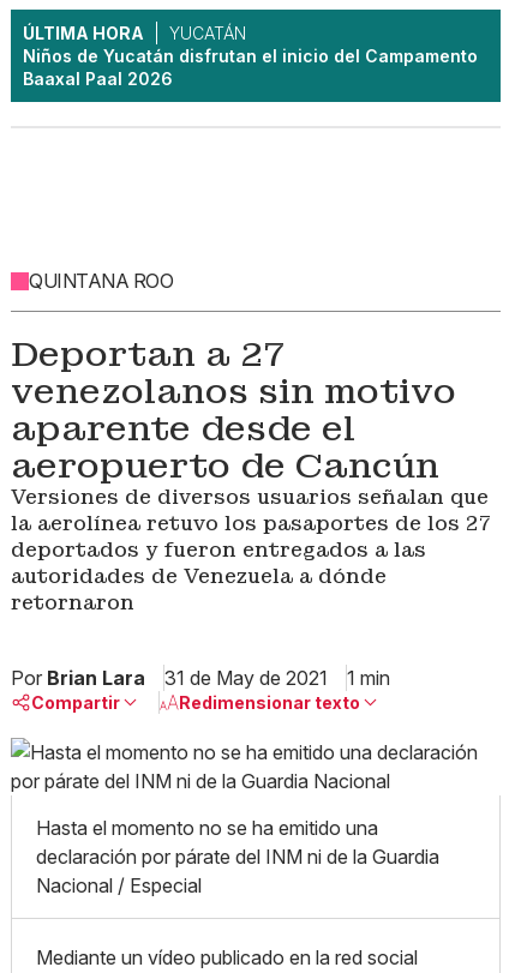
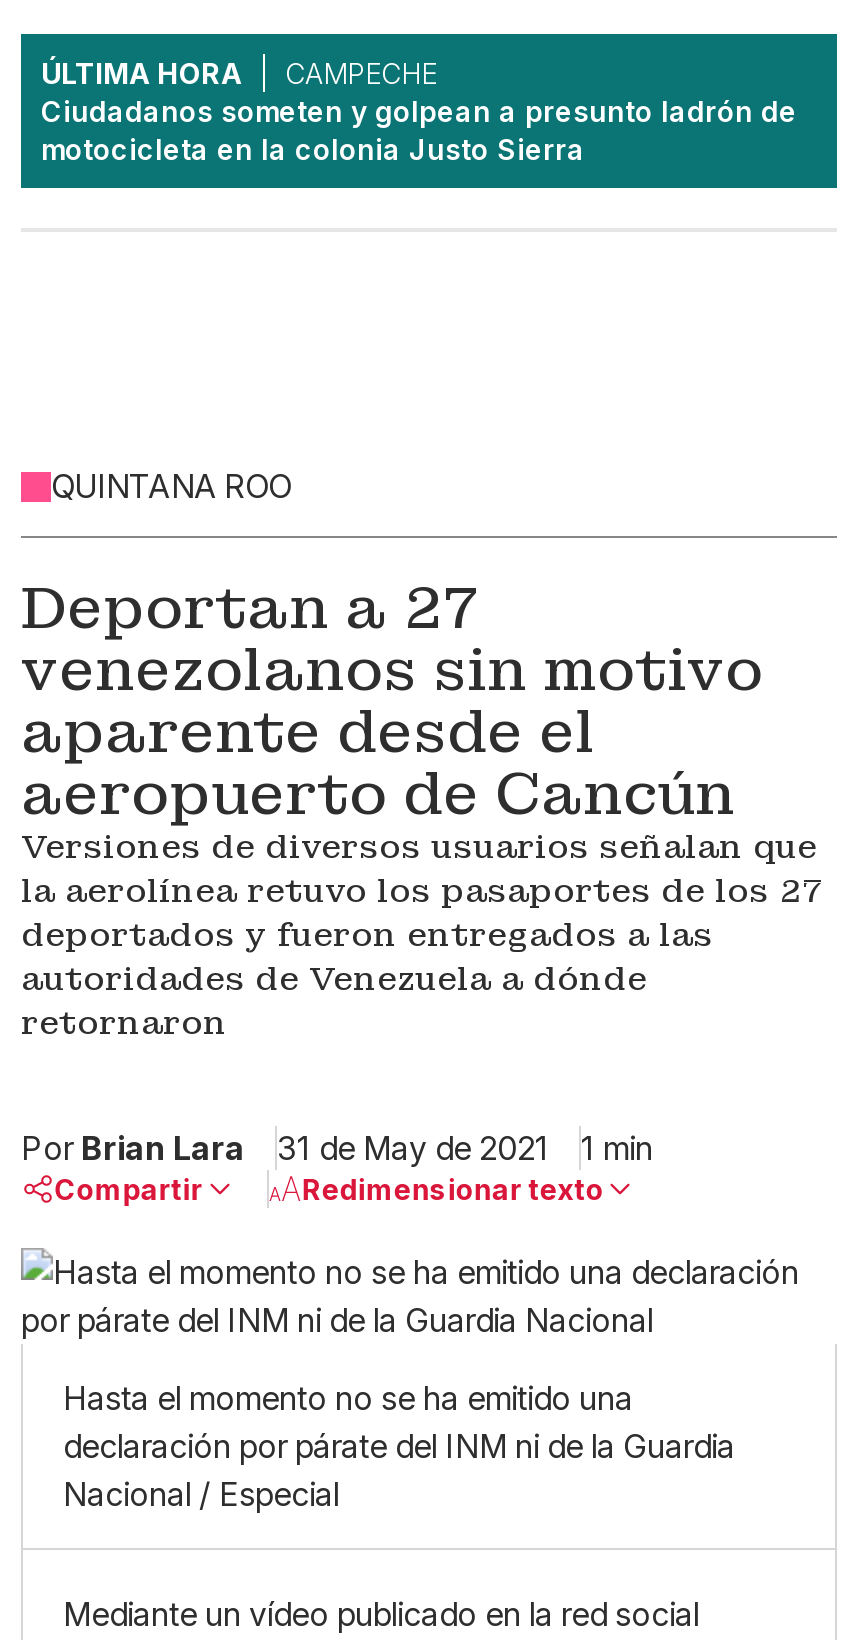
[23,23,478,89] YUCATÁN | Niños de Yucatán disfrutan el inicio del Campamento | Baaxal Paal 2026 -> [41,56,797,166] CAMPECHE | Ciudadanos someten y golpean a presunto ladrón de | motocicleta en la colonia Justo Sierra

